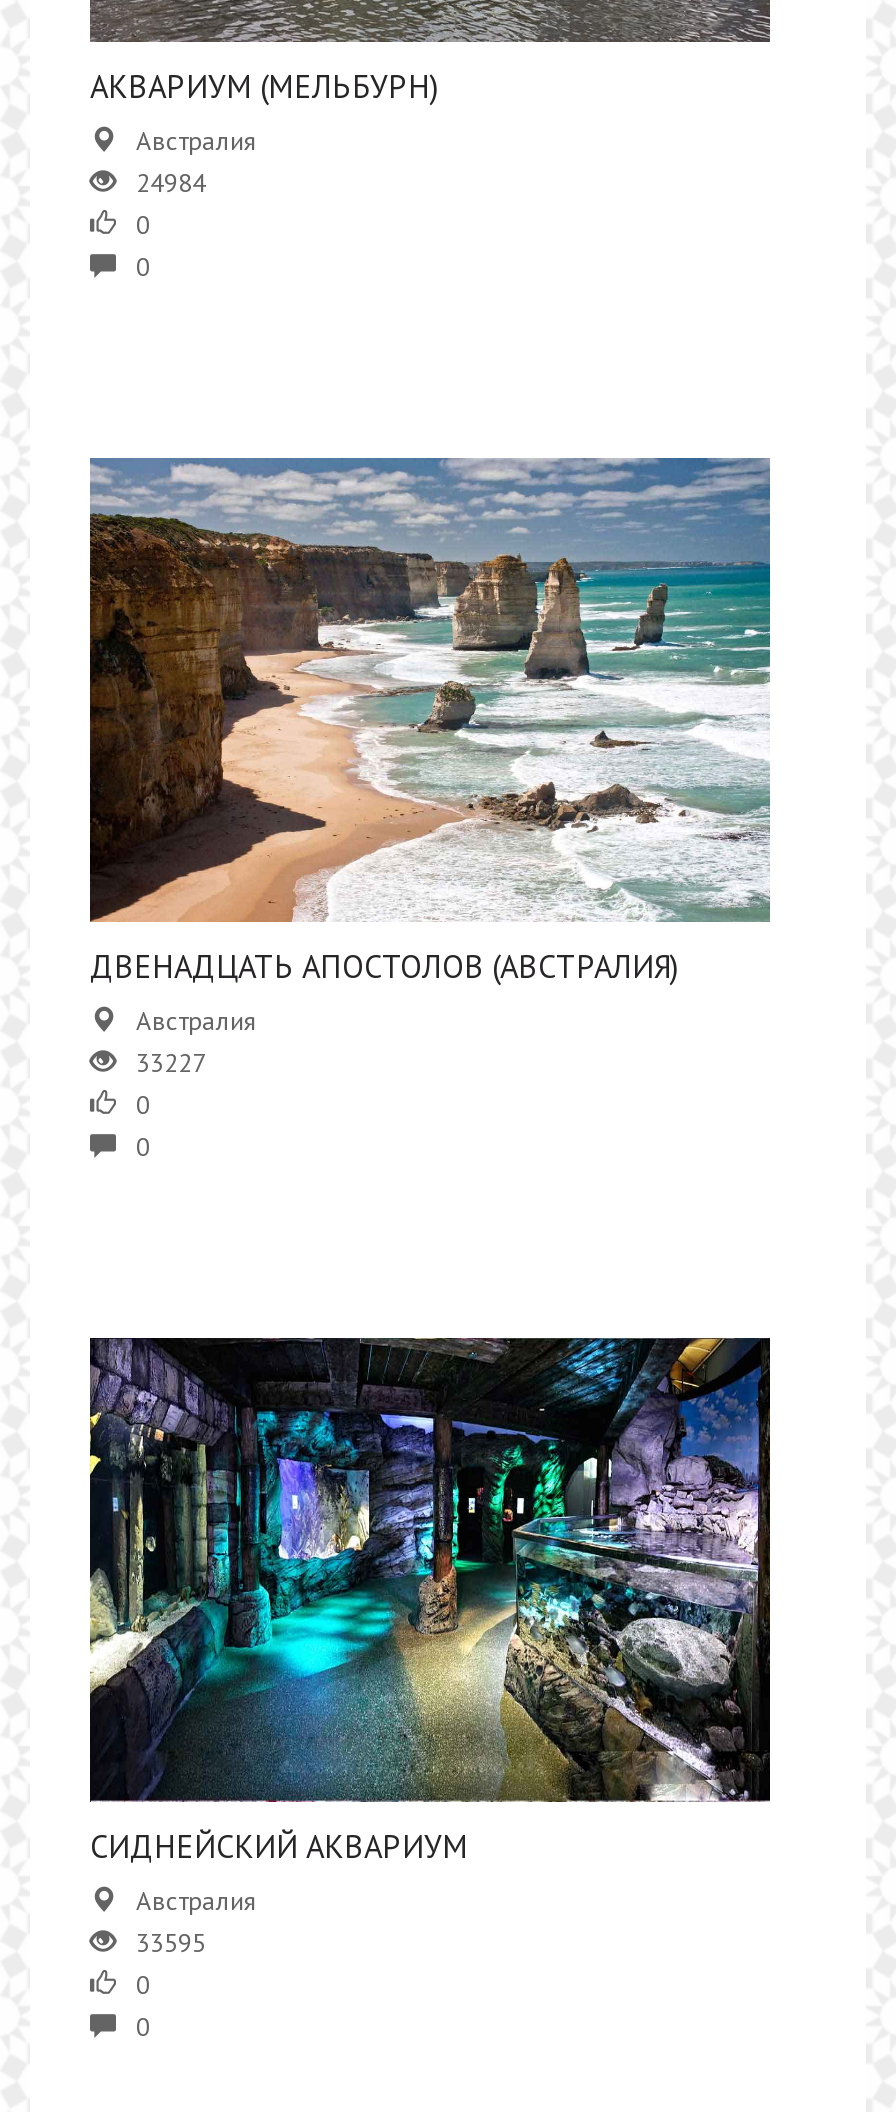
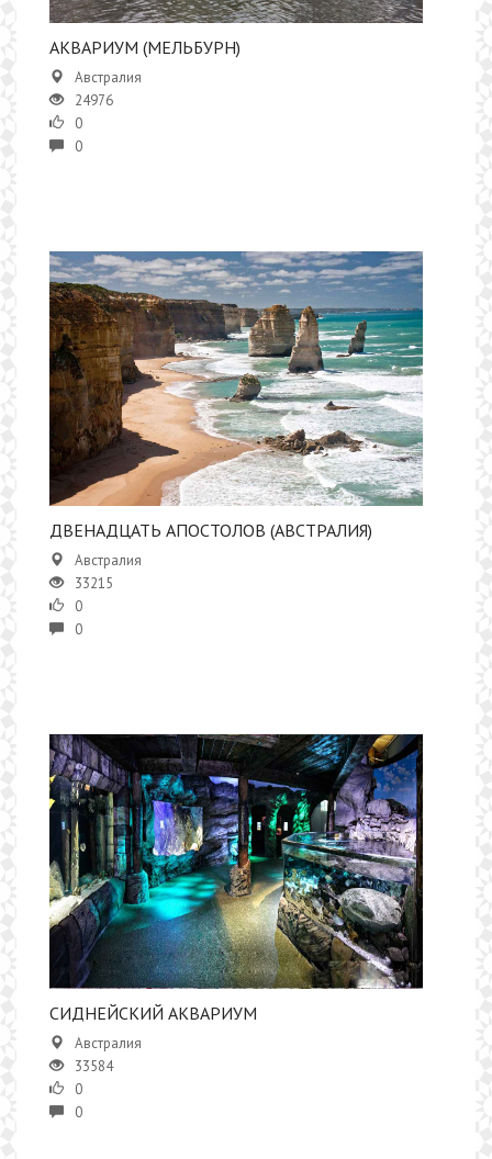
[136,166,206,200] 24984 -> [75,91,113,110] 24976
[136,1046,206,1080] 33227 -> [75,574,113,593] 33215
[136,1926,206,1960] 33595 -> [75,1057,113,1076] 33584

